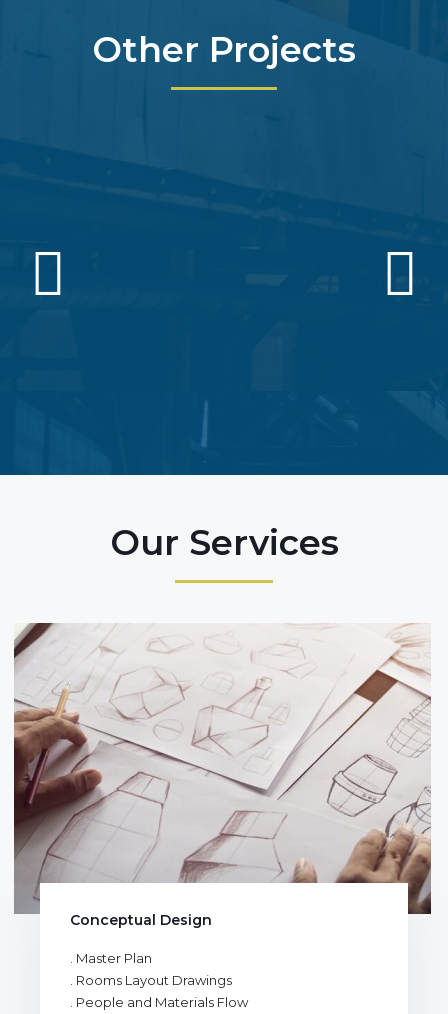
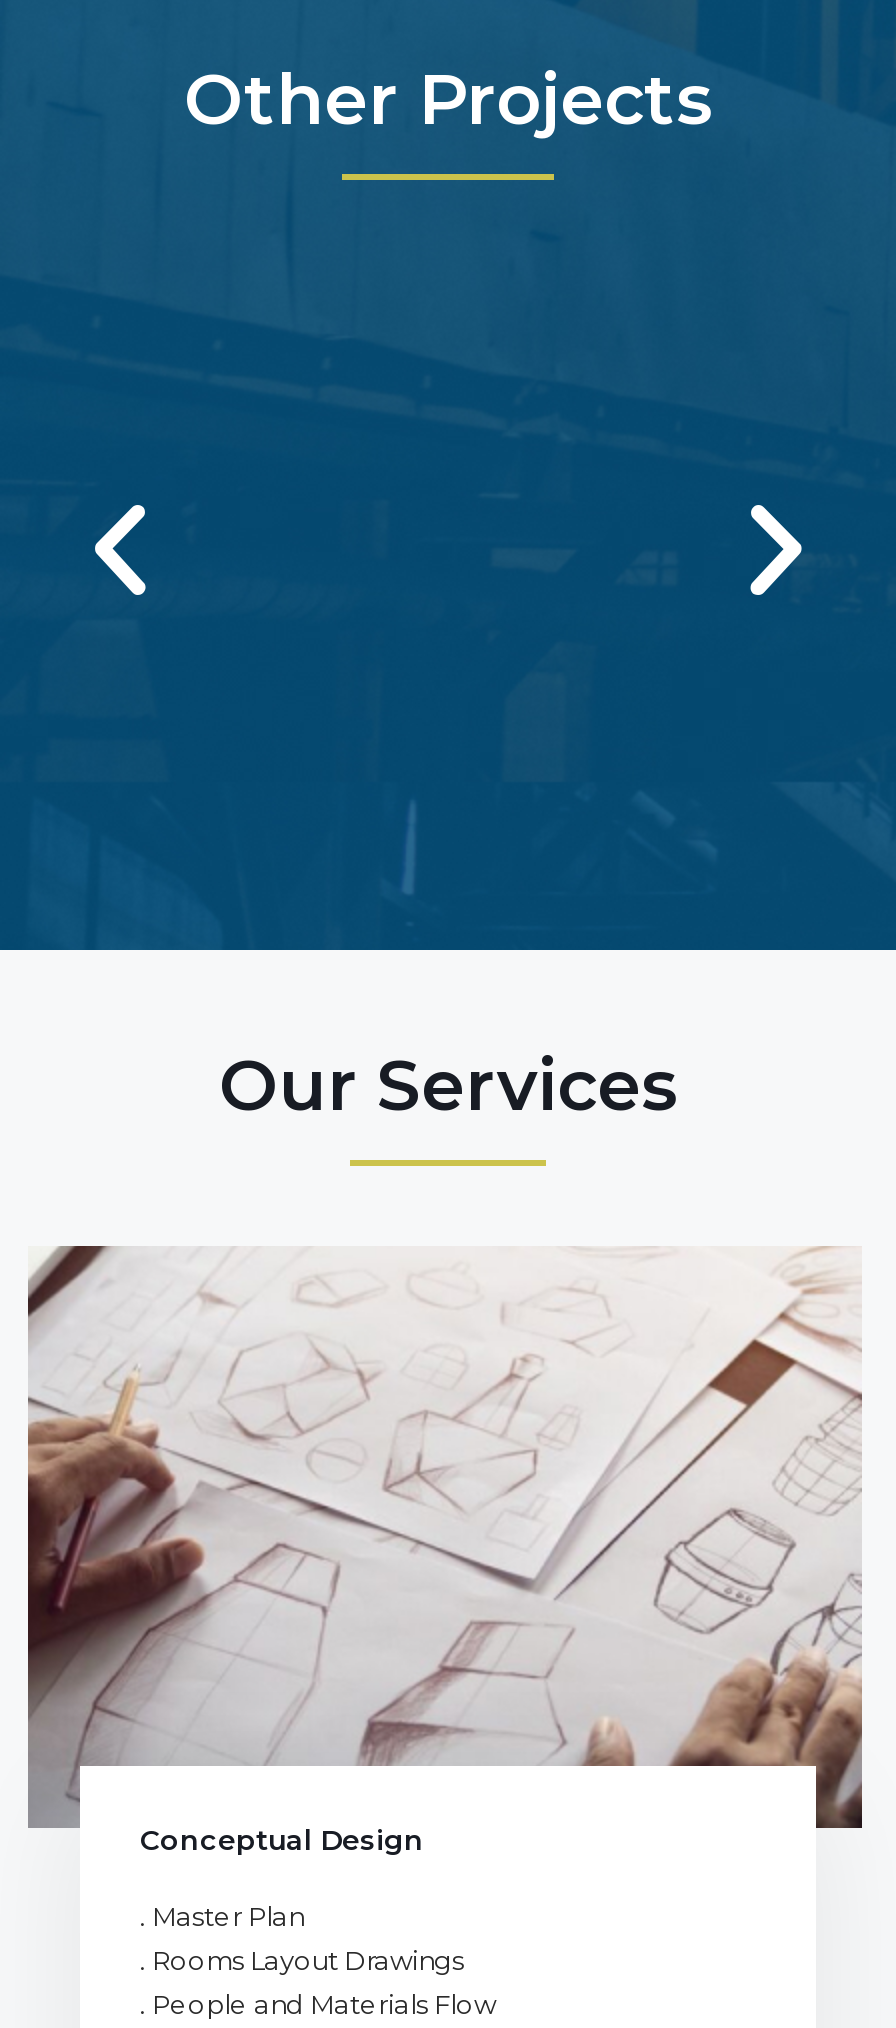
[34,251,73,297] [image] -> [70,502,148,598] [image]
[375,251,414,297] [image] -> [748,502,826,598] [image]

